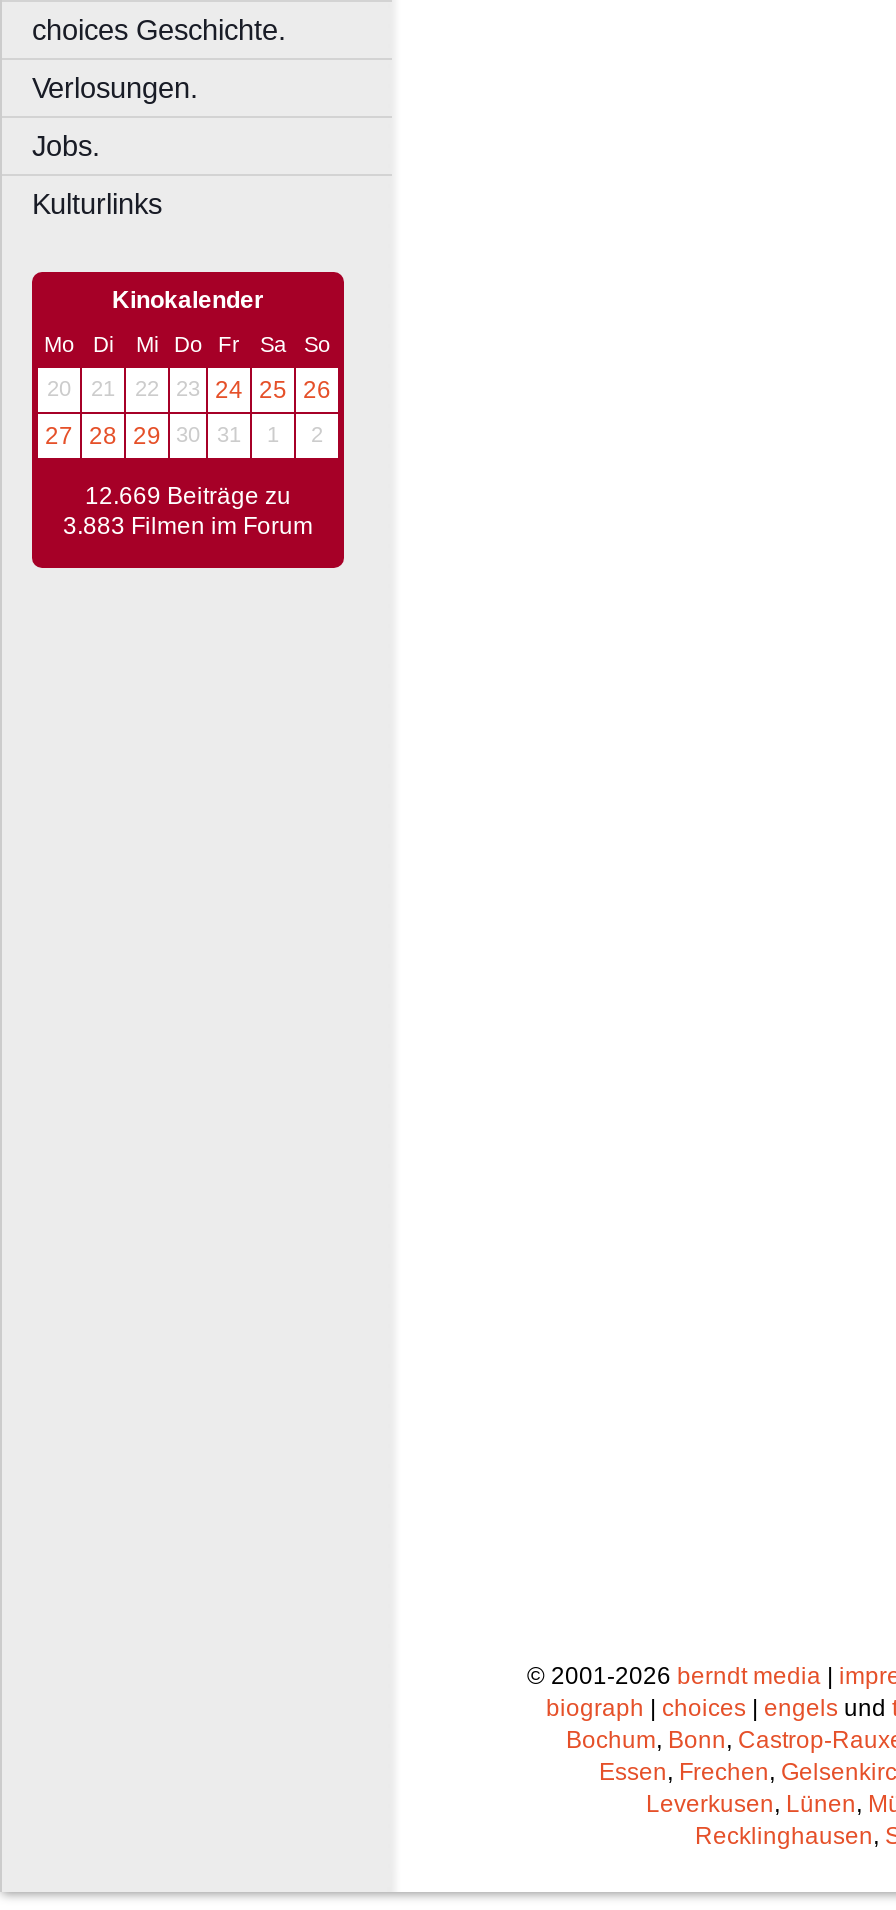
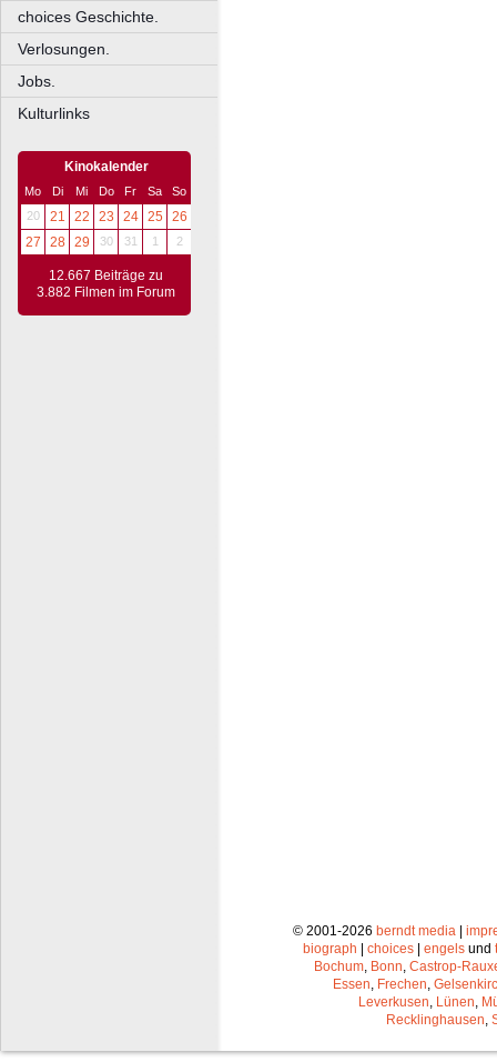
[85,482,291,510] 12.669 Beiträge zu -> [49,268,163,283] 12.667 Beiträge zu
[63,512,313,540] 3.883 Filmen im Forum -> [37,284,175,300] 3.882 Filmen im Forum

